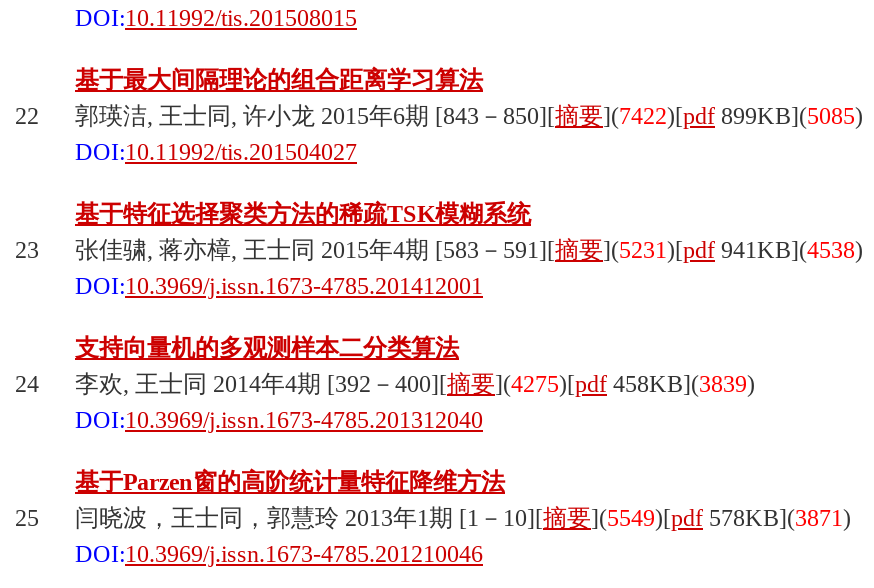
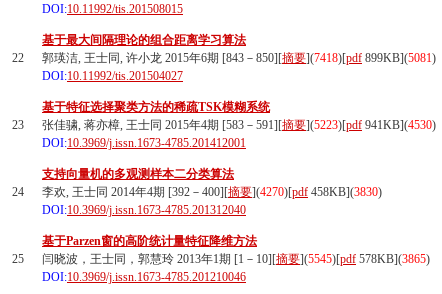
[75,102,863,130] 郭瑛洁, 王士同, 许小龙 2015年6期 [843－850][摘要](7422)[pdf 899KB](5085) -> [42,51,436,65] 郭瑛洁, 王士同, 许小龙 2015年6期 [843－850][摘要](7418)[pdf 899KB](5081)
[75,236,863,264] 张佳骕, 蒋亦樟, 王士同 2015年4期 [583－591][摘要](5231)[pdf 941KB](4538) -> [42,118,436,132] 张佳骕, 蒋亦樟, 王士同 2015年4期 [583－591][摘要](5223)[pdf 941KB](4530)
[75,370,755,398] 李欢, 王士同 2014年4期 [392－400][摘要](4275)[pdf 458KB](3839) -> [42,185,382,199] 李欢, 王士同 2014年4期 [392－400][摘要](4270)[pdf 458KB](3830)
[75,504,851,532] 闫晓波，王士同，郭慧玲 2013年1期 [1－10][摘要](5549)[pdf 578KB](3871) -> [42,252,430,266] 闫晓波，王士同，郭慧玲 2013年1期 [1－10][摘要](5545)[pdf 578KB](3865)

